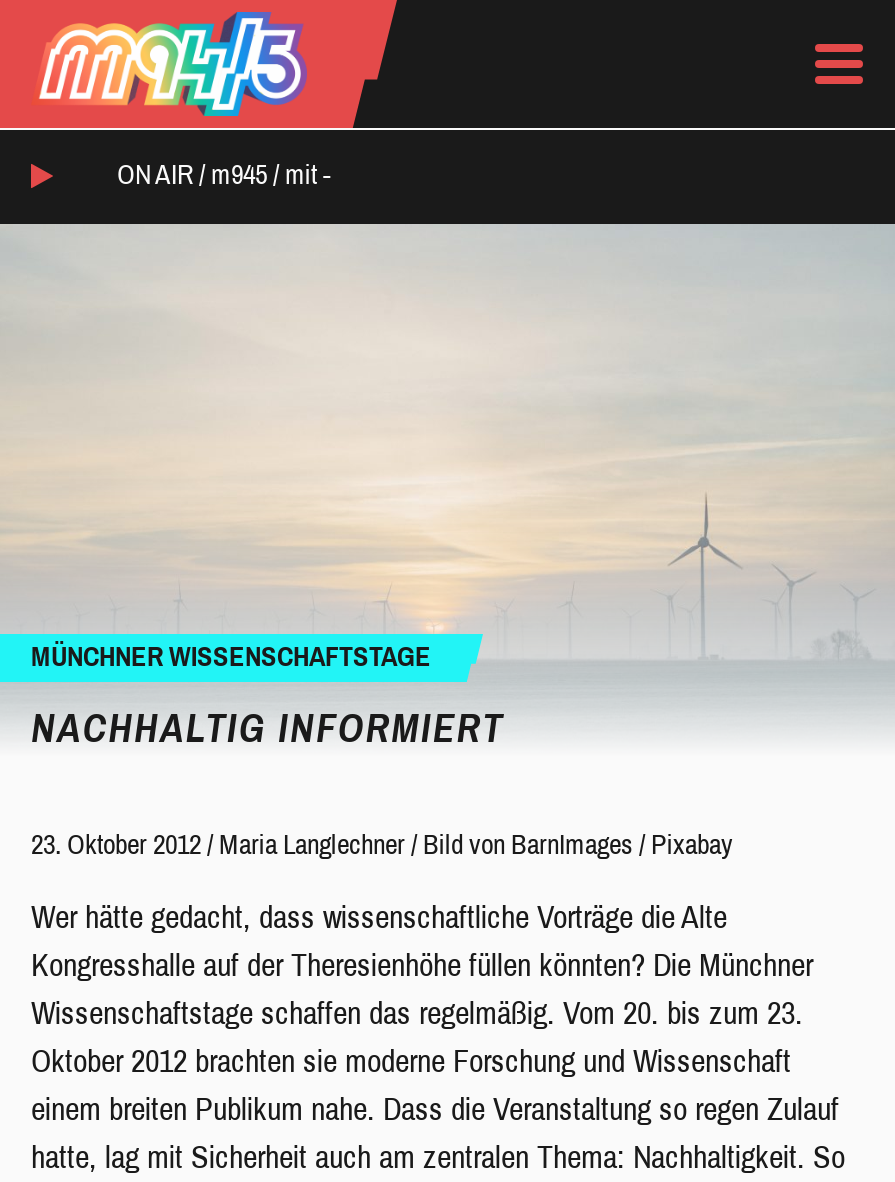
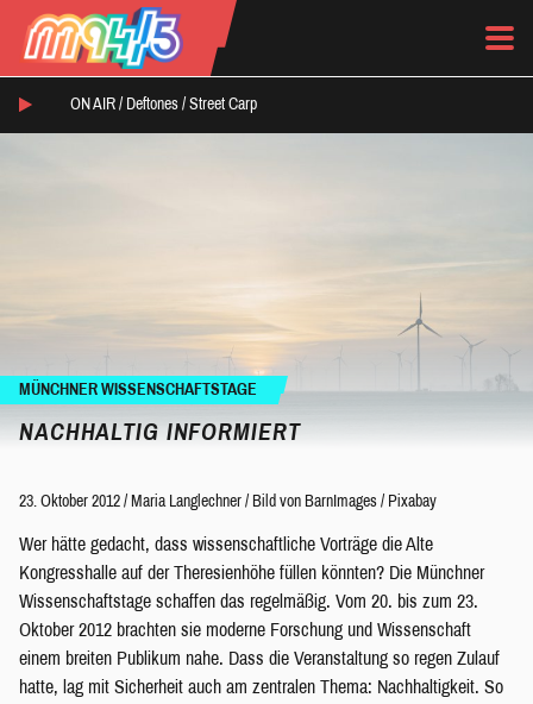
[117,160,331,190] ON AIR / m945 / mit - -> [70,95,257,113] ON AIR / Deftones / Street Carp

